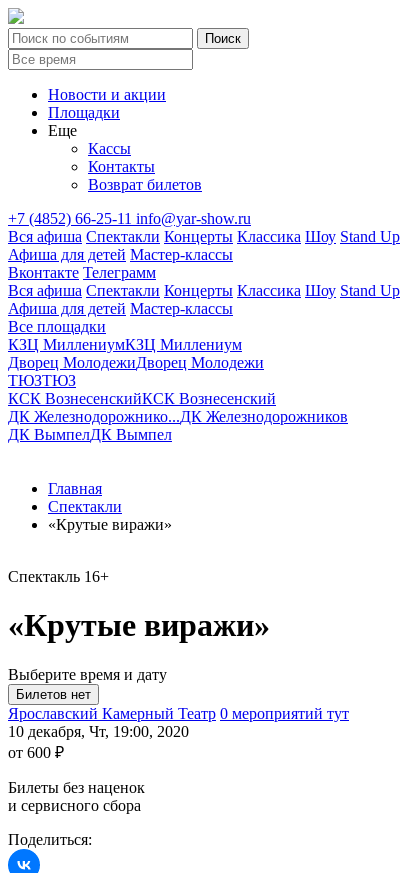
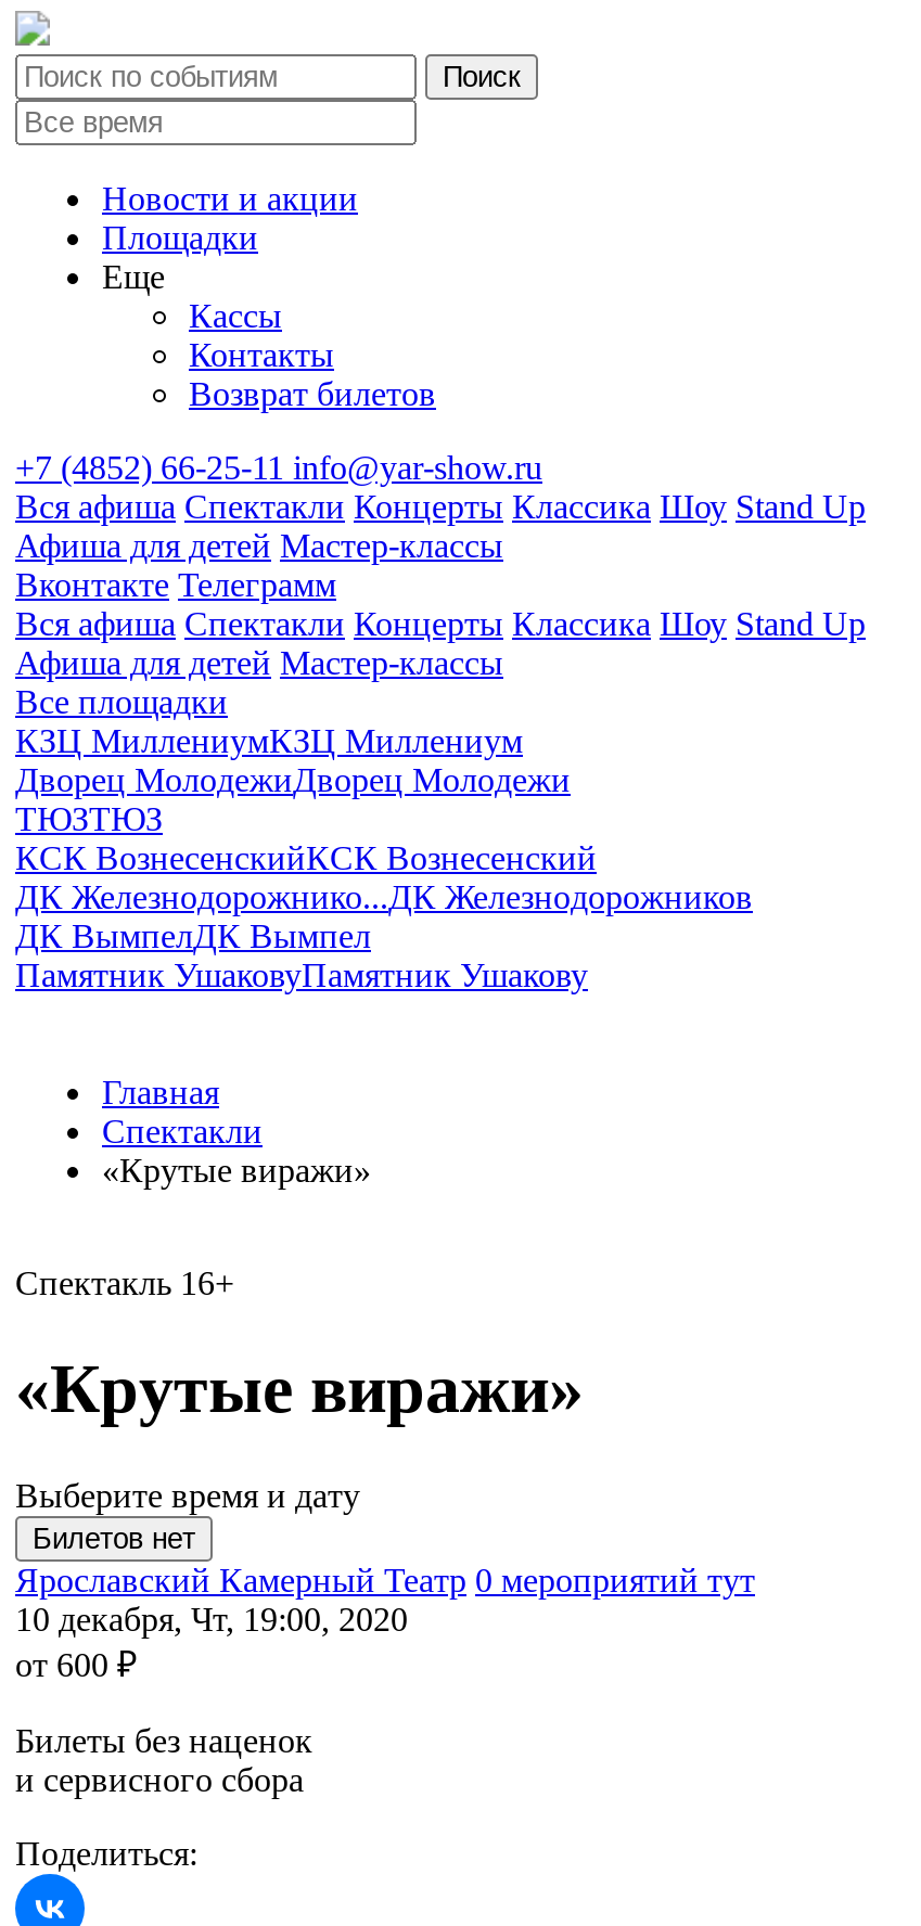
none -> [15,956,588,993] Памятник УшаковуПамятник Ушакову

